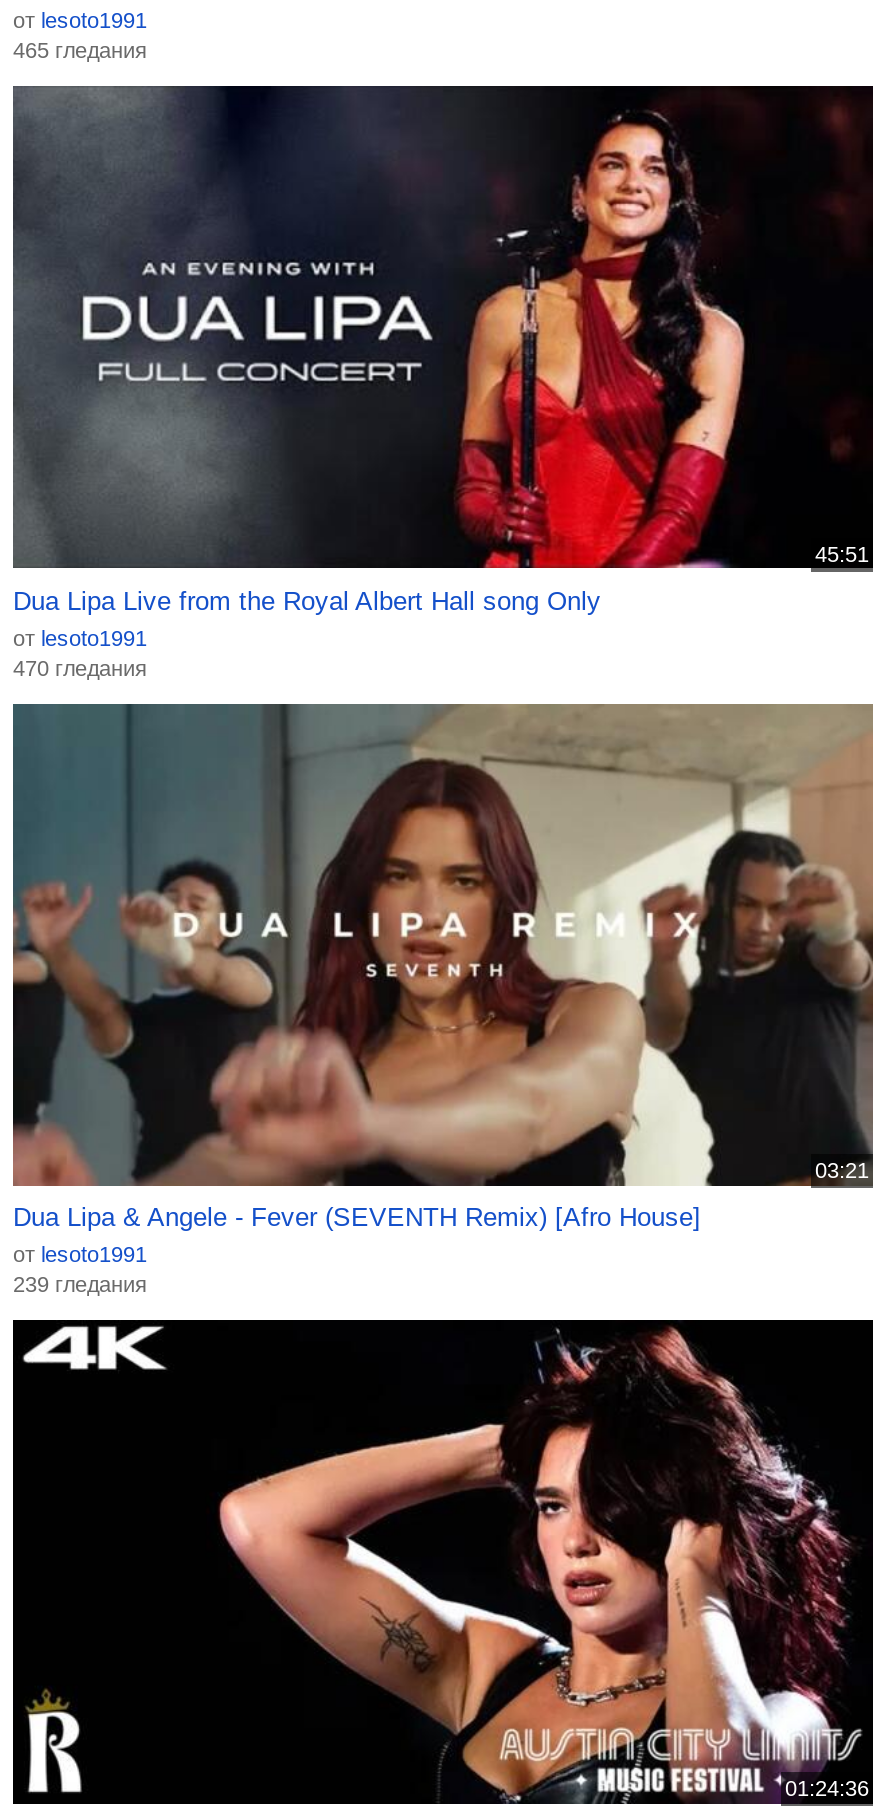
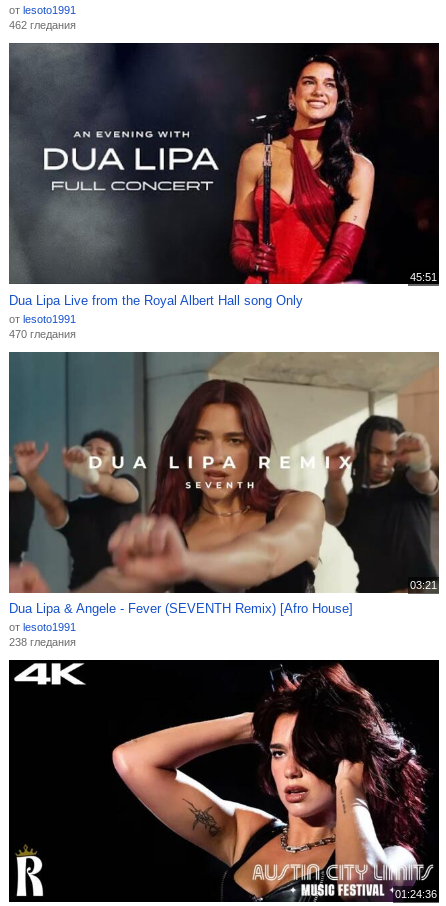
[13,37,147,61] 465 гледания -> [9,19,76,31] 462 гледания
[13,1273,147,1297] 239 гледания -> [9,636,76,648] 238 гледания

